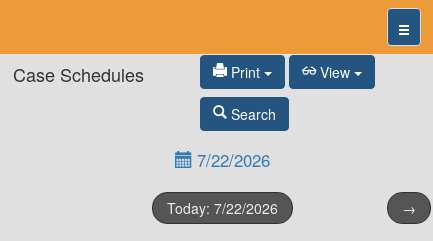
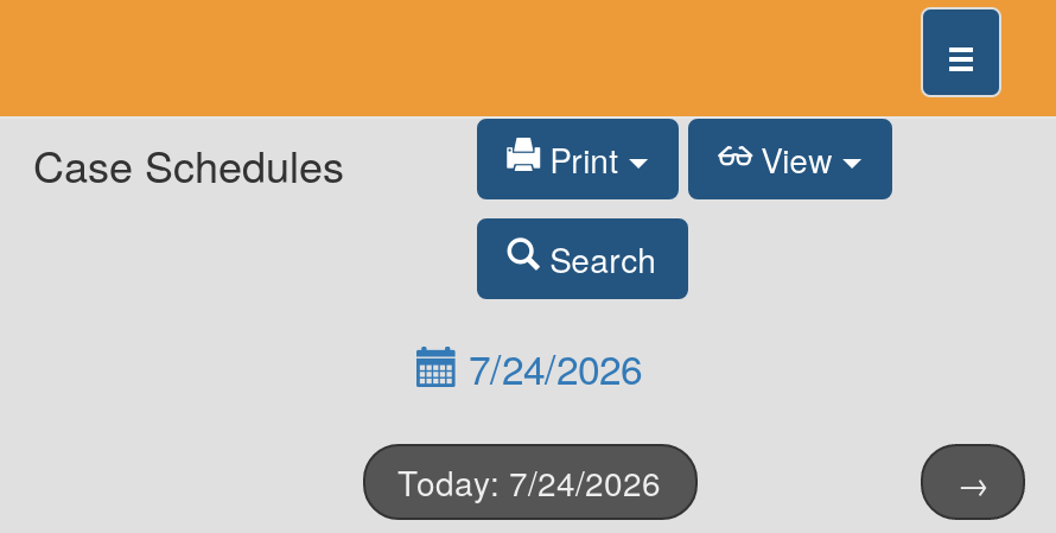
[191,148,269,172] 7/22/2026 -> [457,340,642,396] 7/24/2026
[166,198,277,218] Today: 7/22/2026 -> [397,458,661,506] Today: 7/24/2026

